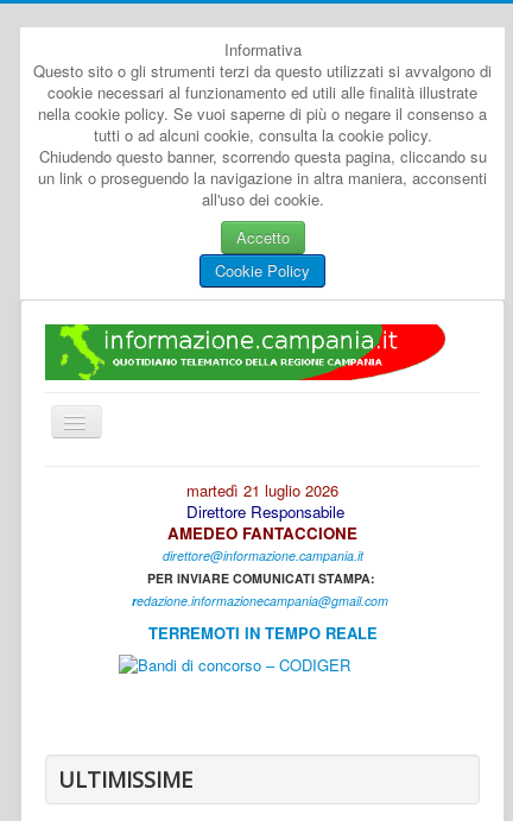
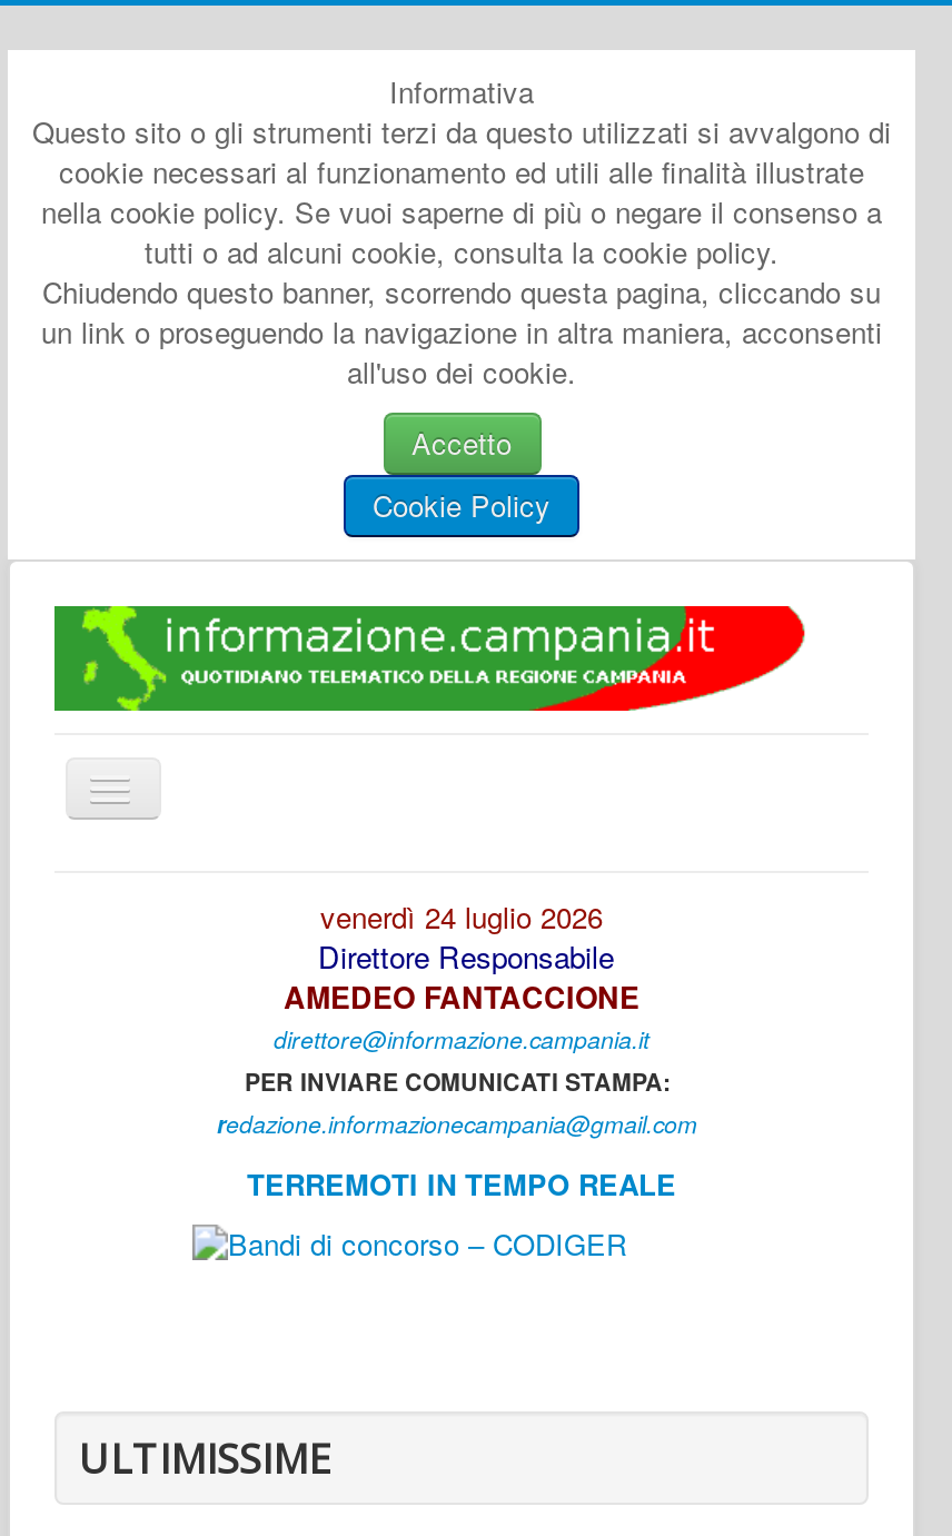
[186,479,338,501] martedì 21 luglio 2026 -> [320,895,603,937] venerdì 24 luglio 2026

